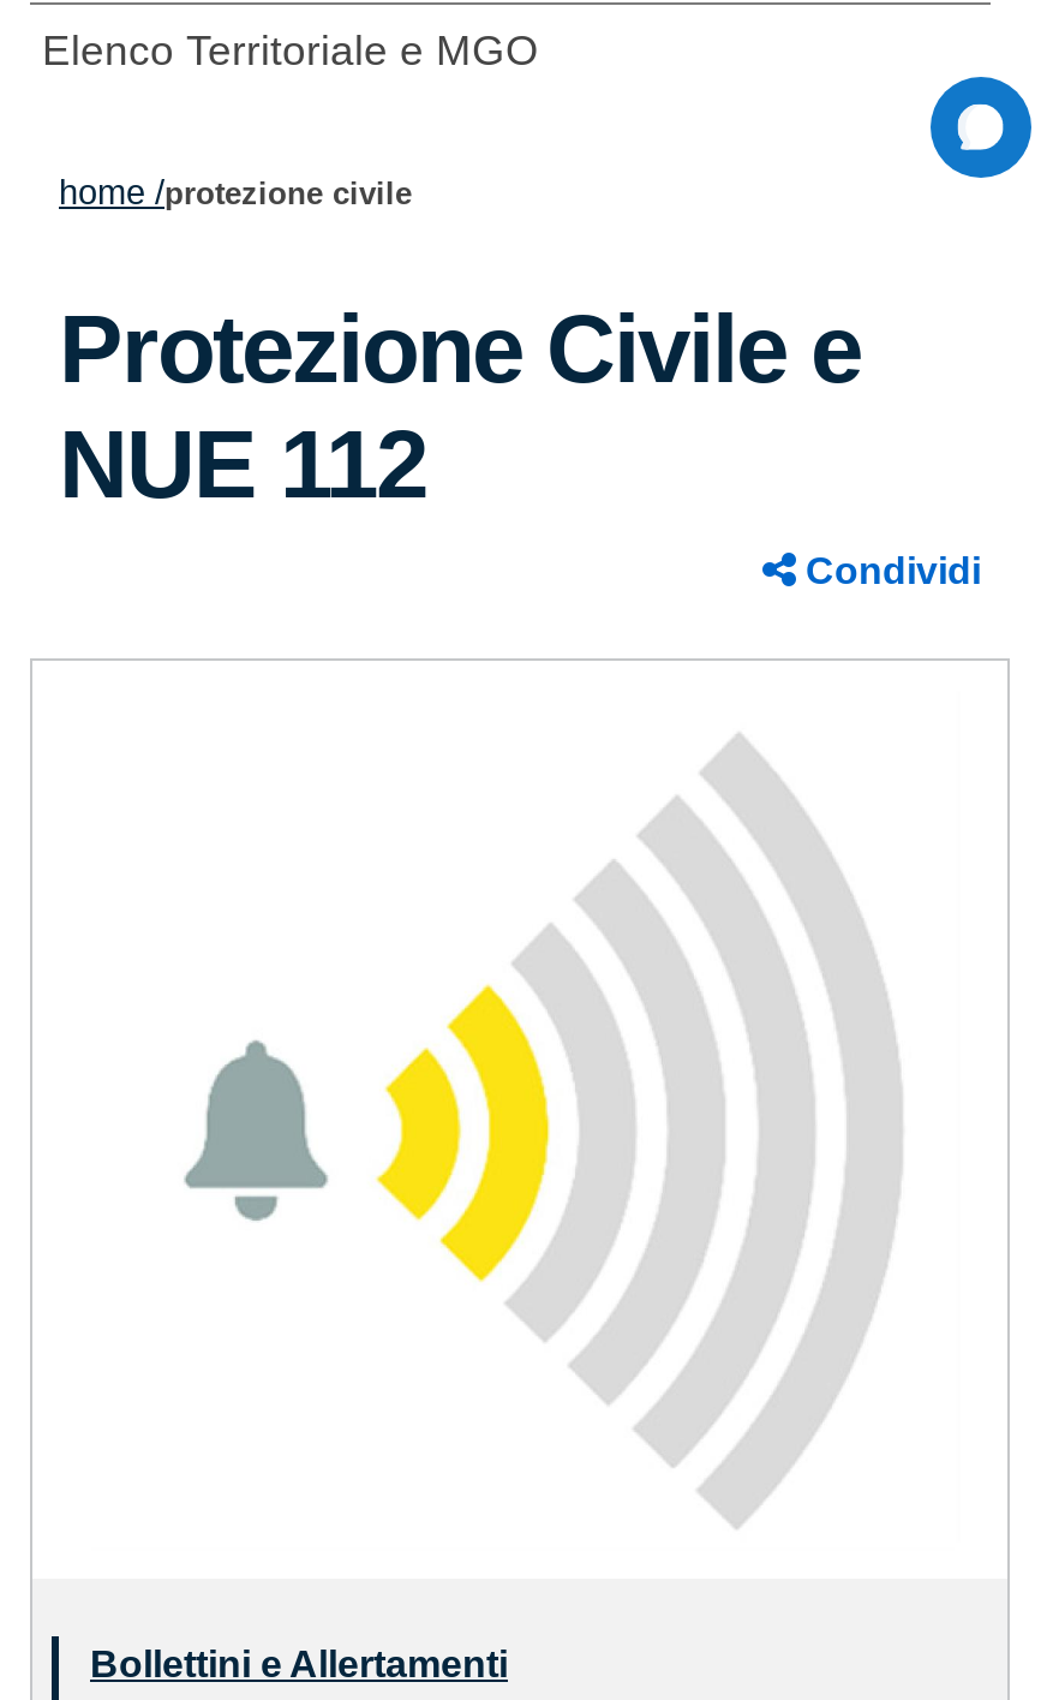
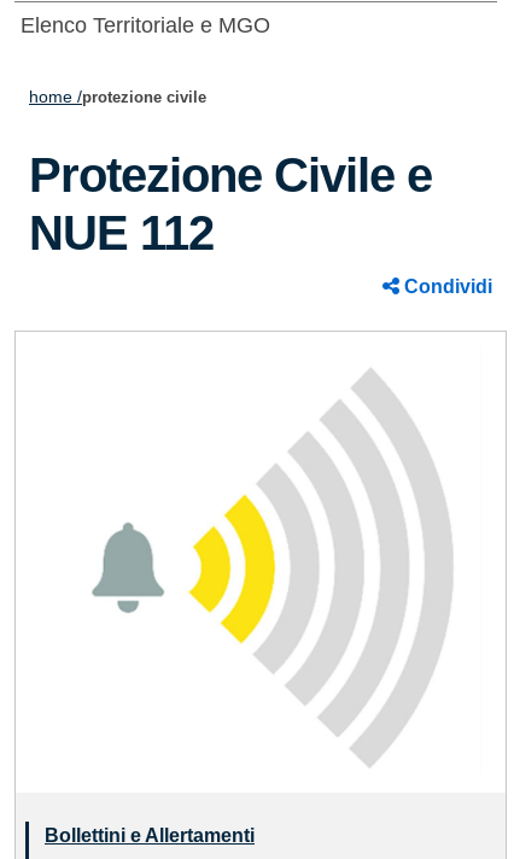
[928,74,1034,180] [image] -> none

